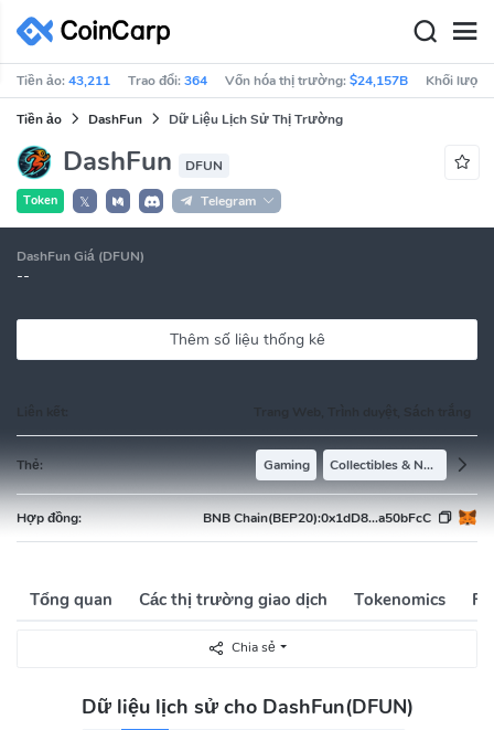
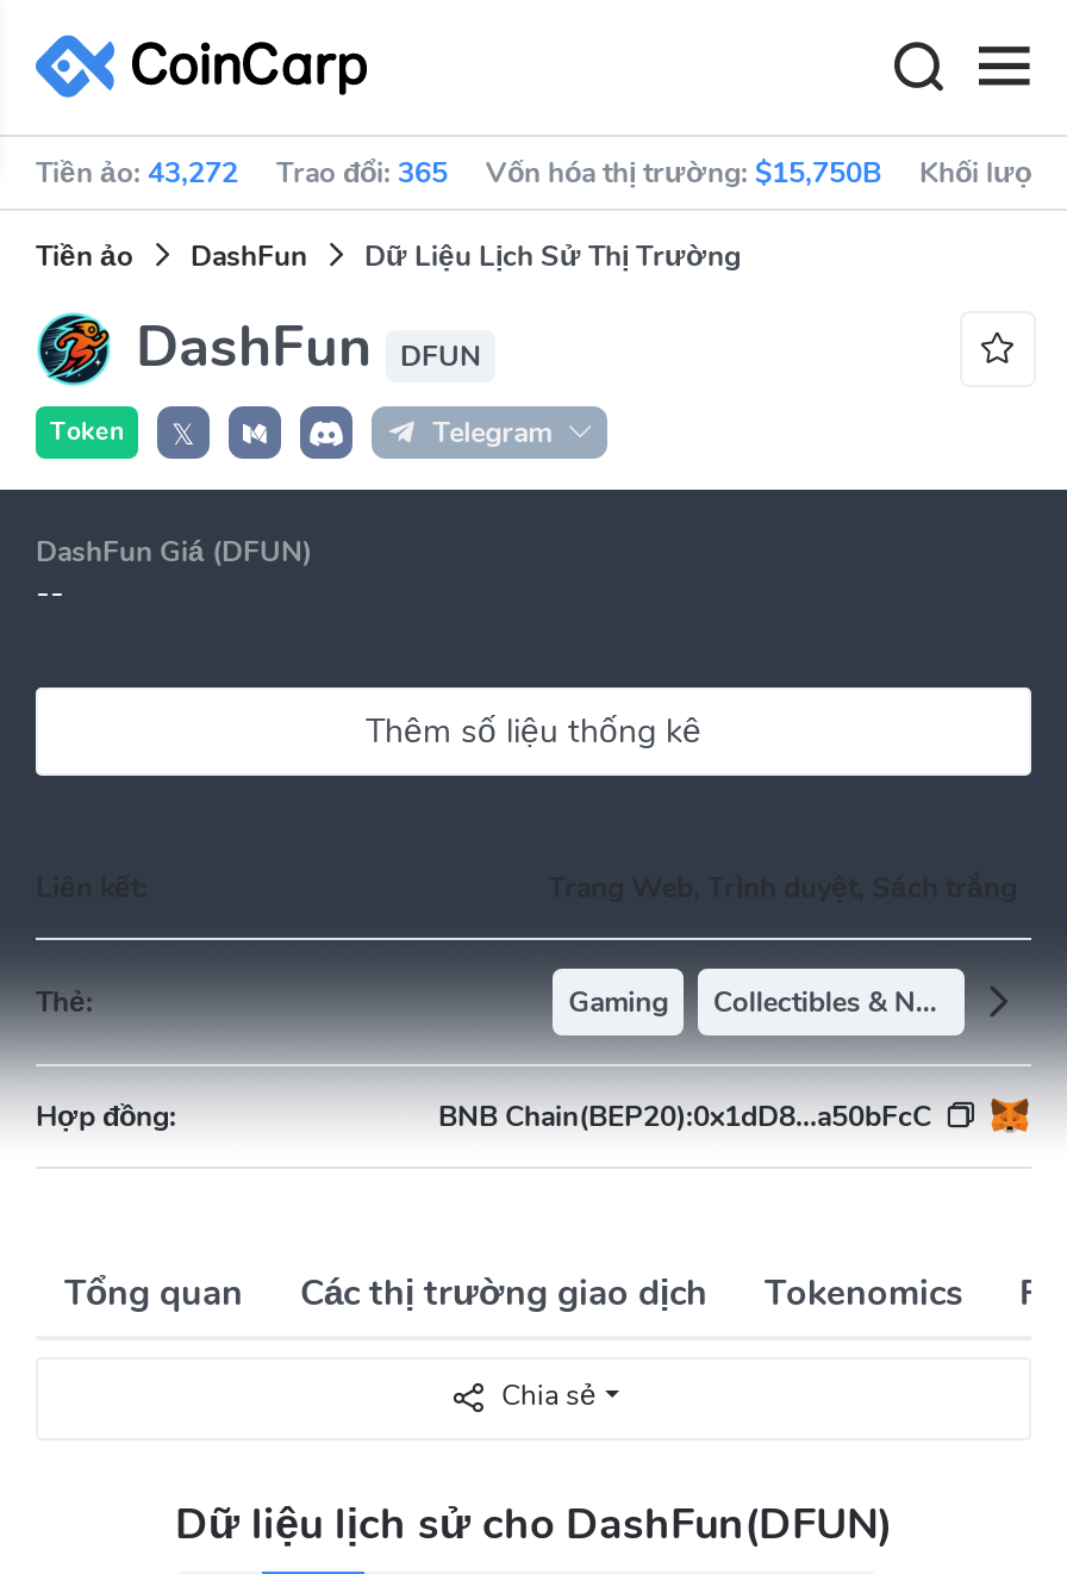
[17,72,110,89] Tiền ảo: 43,211 -> [36,154,238,192] Tiền ảo: 43,272
[128,72,207,89] Trao đổi: 364 -> [276,154,448,192] Trao đổi: 365
[225,72,408,89] Vốn hóa thị trường: $24,157B -> [486,154,881,192] Vốn hóa thị trường: $15,750B

